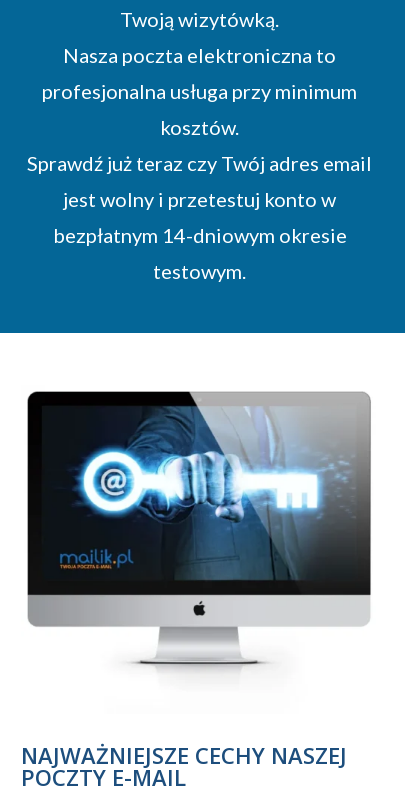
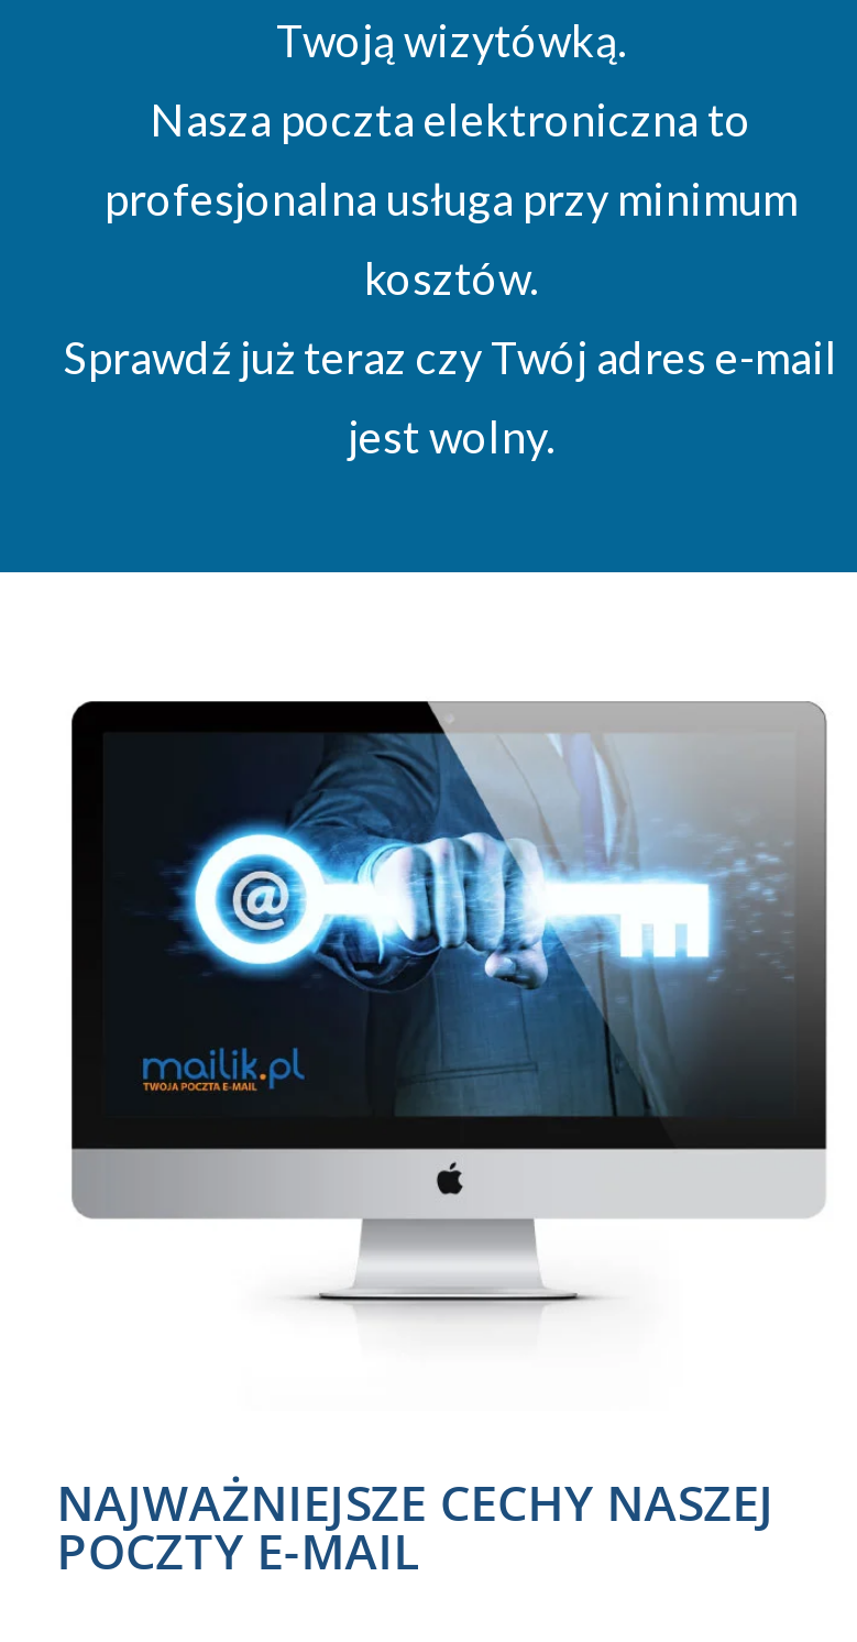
[27,151,372,283] Sprawdź już teraz czy Twój adres email | jest wolny i przetestuj konto w | bezpłatnym 14-dniowym okresie | testowym. -> [64,331,838,463] Sprawdź już teraz czy Twój adres e-mail | jest wolny.

